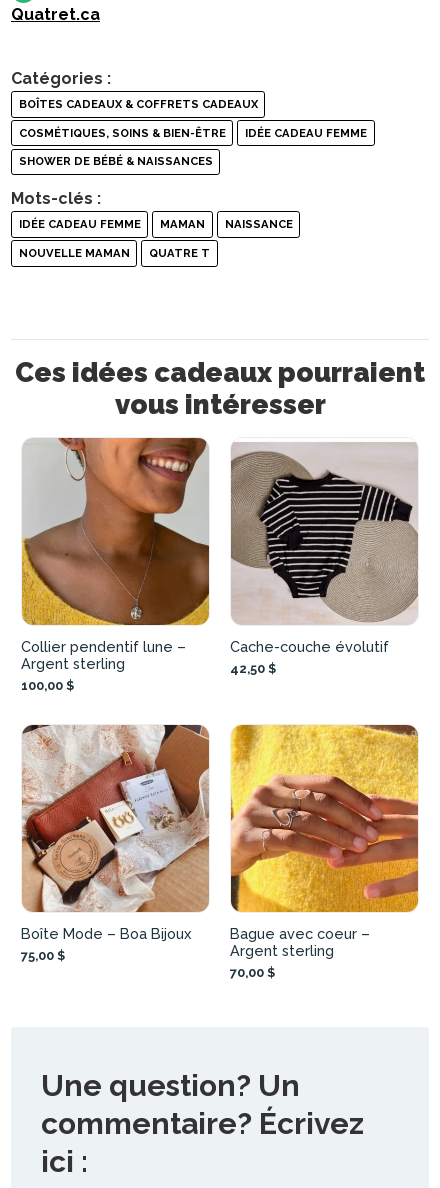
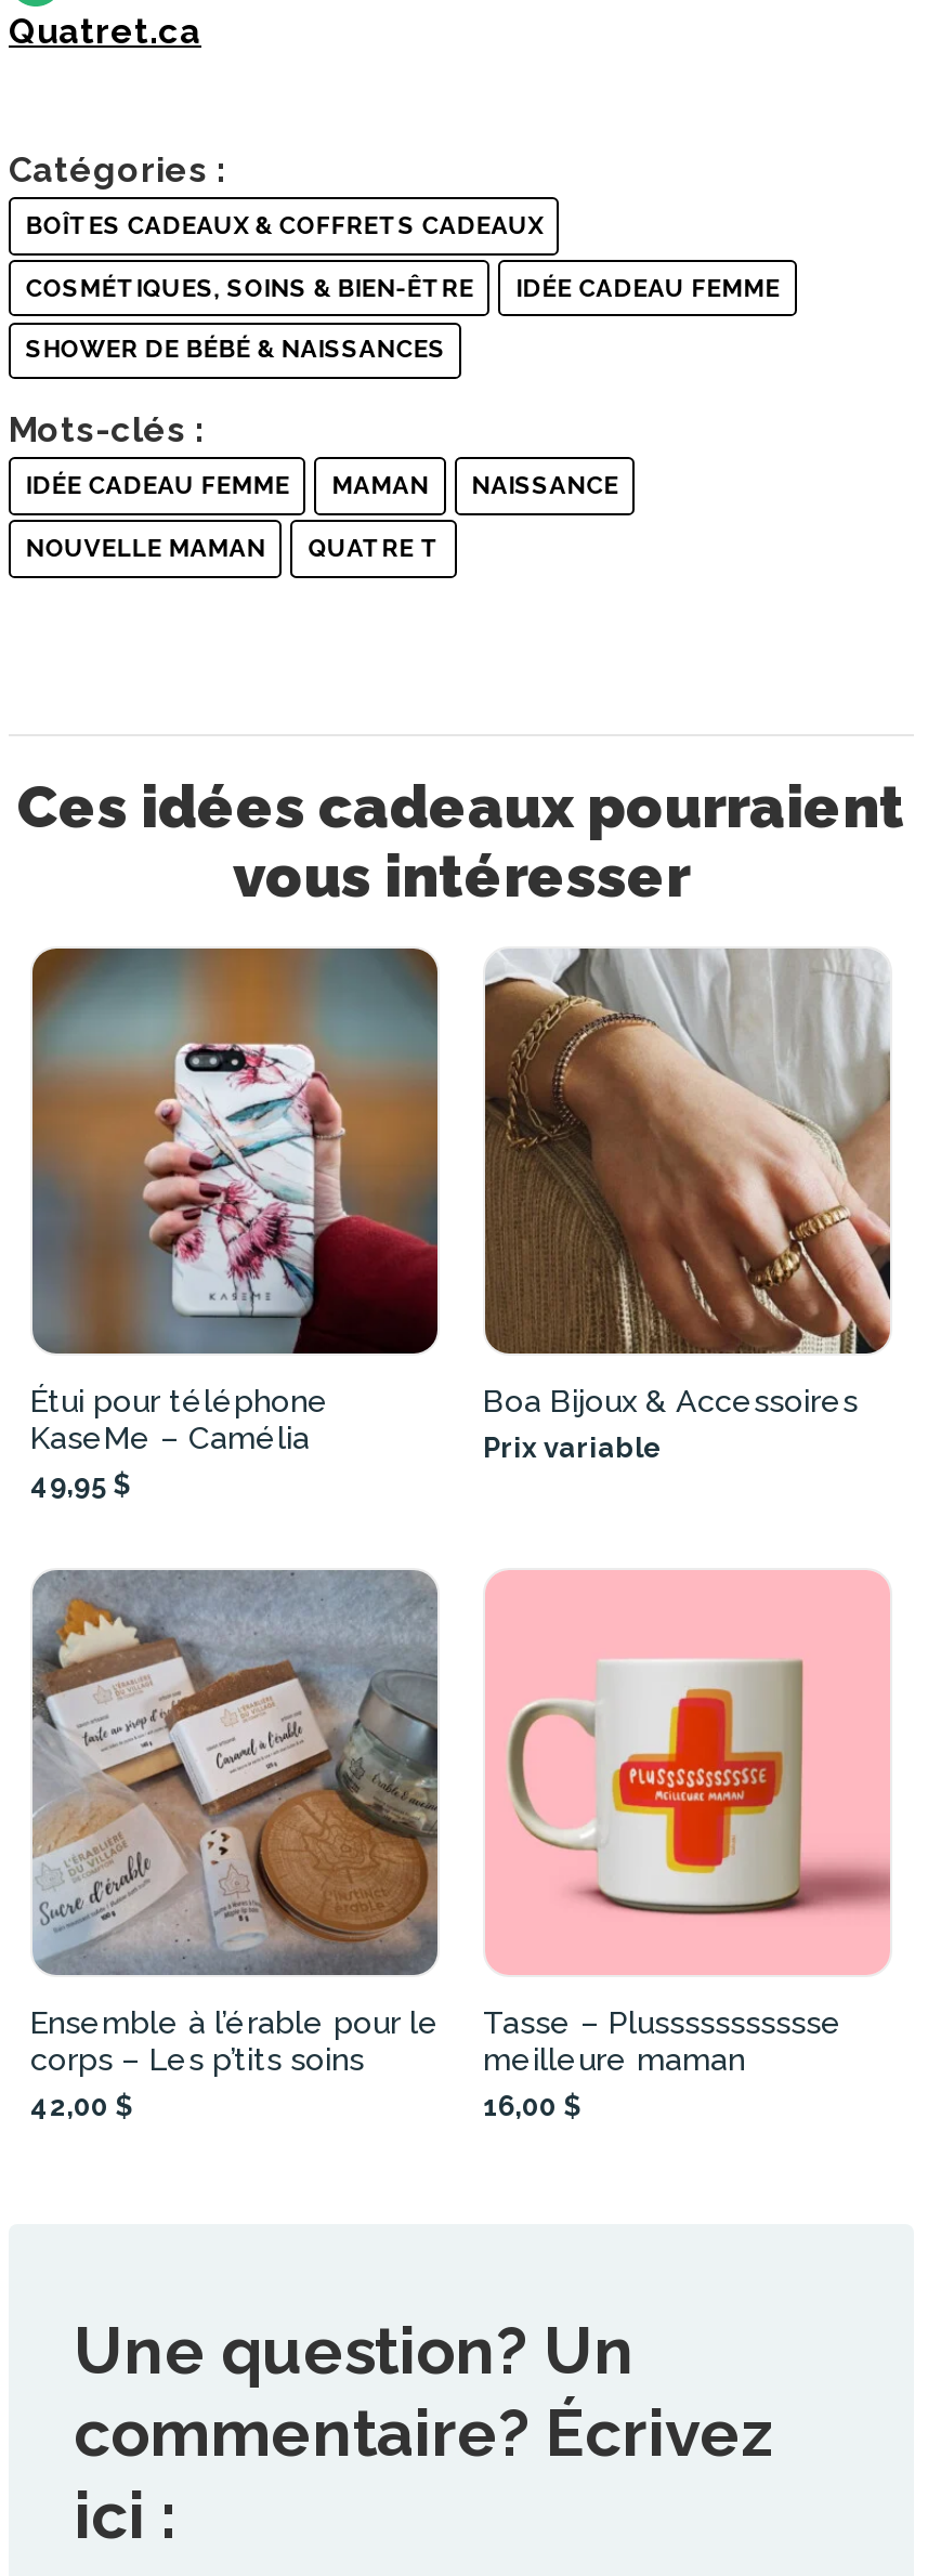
[21,437,210,693] [image] | Collier pendentif lune – | Argent sterling | 100,00 $ -> [30,946,440,1500] [image] | Étui pour téléphone | KaseMe – Camélia | 49,95 $
[230,438,419,676] [image] | Cache-couche évolutif | 42,50 $ -> [483,946,890,1463] [image] | Boa Bijoux & Accessoires | Prix variable
[21,724,210,963] [image] | Boîte Mode – Boa Bijoux | 75,00 $ -> [30,1568,440,2121] [image] | Ensemble à l’érable pour le | corps – Les p’tits soins | 42,00 $
[230,724,419,980] [image] | Bague avec coeur – | Argent sterling | 70,00 $ -> [483,1570,892,2121] [image] | Tasse – Plussssssssssse | meilleure maman | 16,00 $

